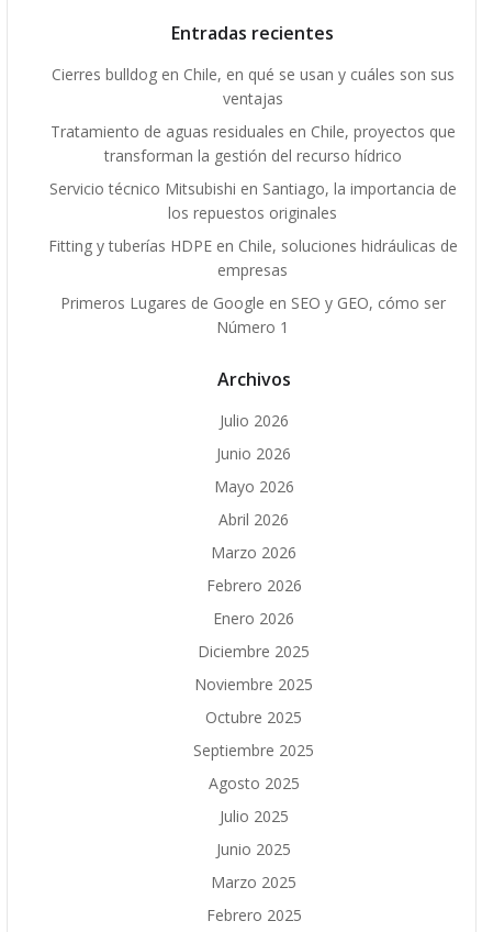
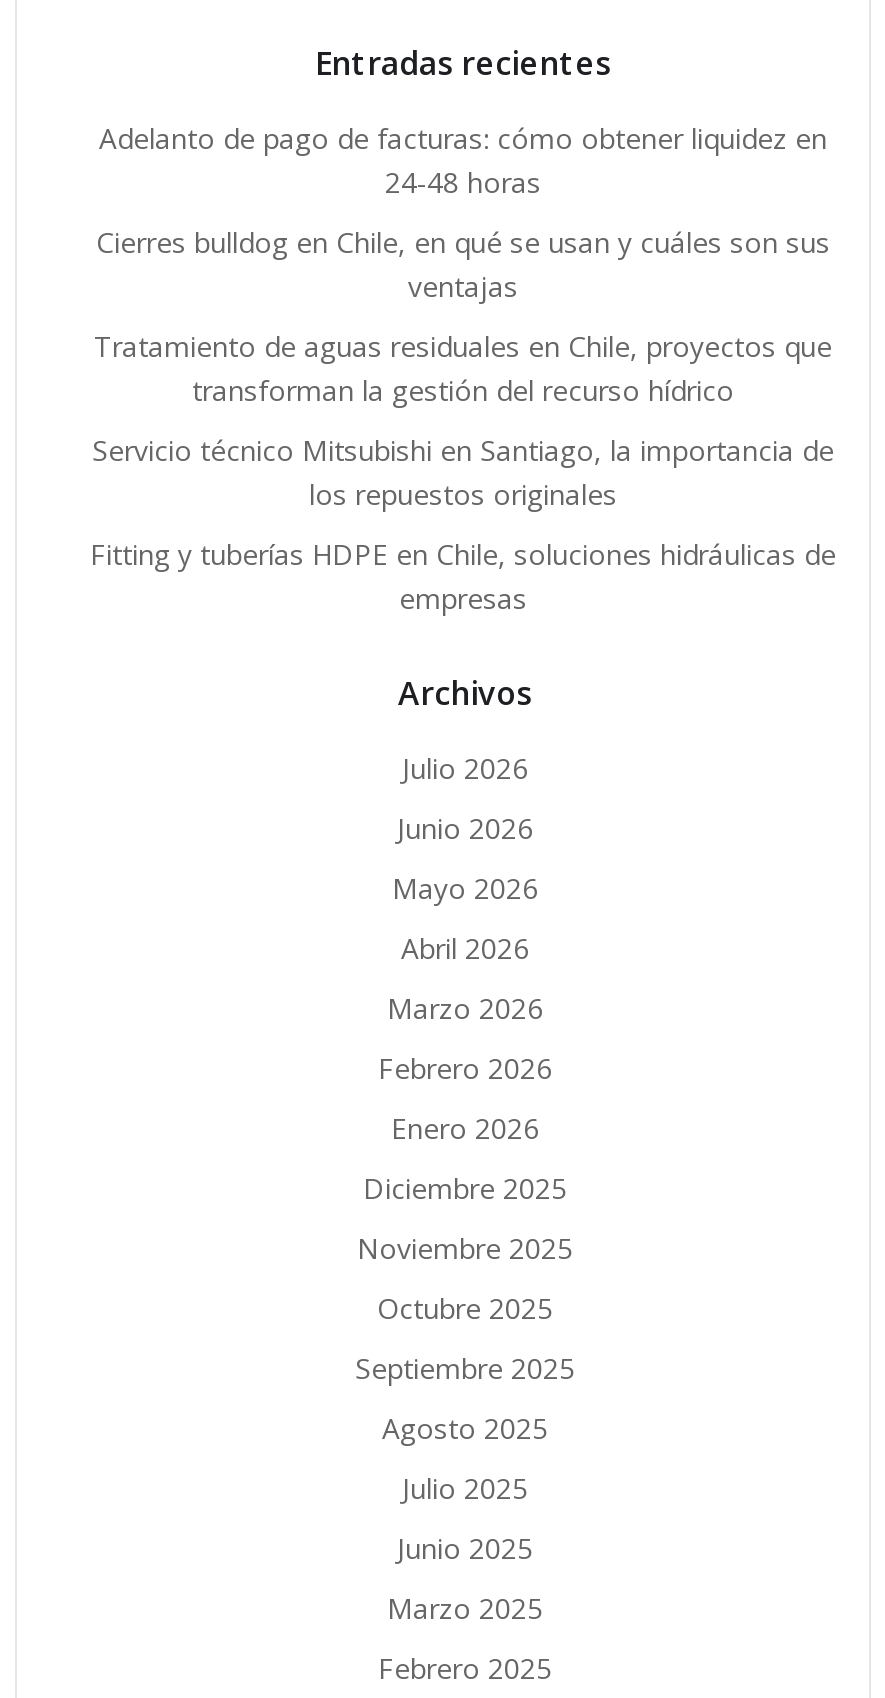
none -> [99,119,827,201] Adelanto de pago de facturas: cómo obtener liquidez en | 24-48 horas
moved [48,64,457,280] -> [90,223,836,617]: Cierres bulldog en Chile, en qué se usan y cuáles son sus | ventajas | Tratamiento de aguas residuales en Chile, proyectos que | transforman la gestión del recurso hídrico | Servicio técnico Mitsubishi en Santiago, la importancia de | los repuestos originales | Fitting y tuberías HDPE en Chile, soluciones hidráulicas de | empresas
[60,292,445,337] Primeros Lugares de Google en SEO y GEO, cómo ser | Número 1 -> none

